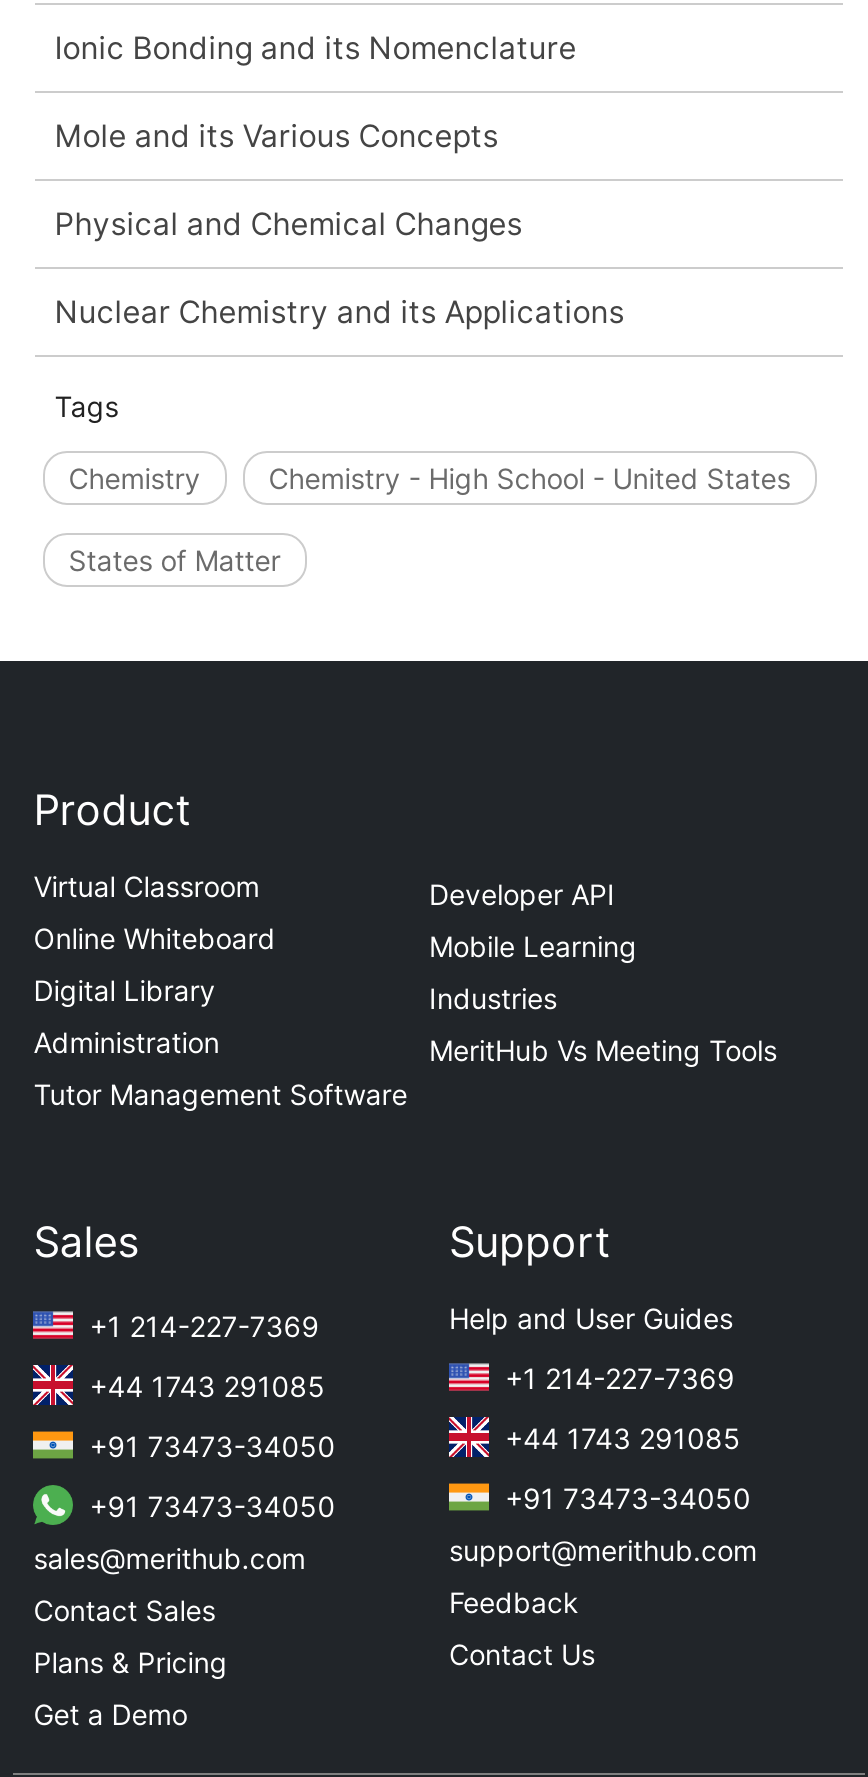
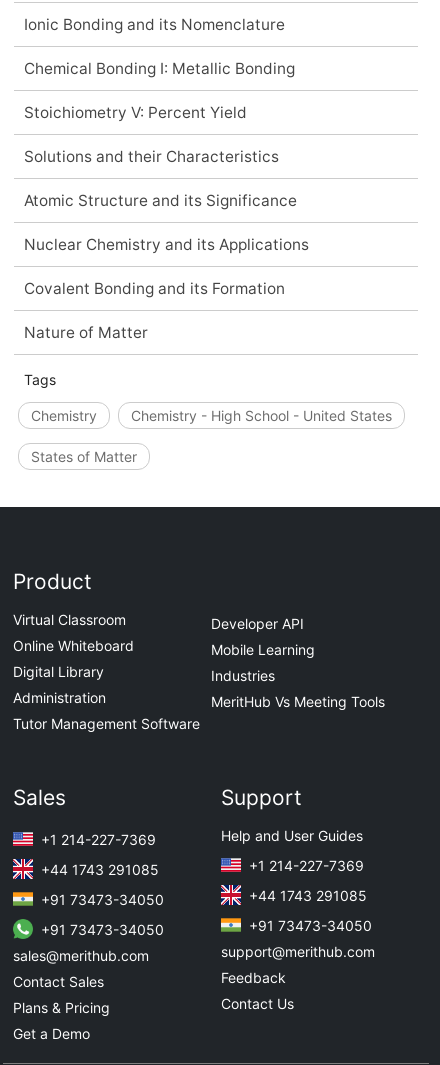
[54,117,522,243] Mole and its Various Concepts | Physical and Chemical Changes -> [24,59,297,210] Chemical Bonding I: Metallic Bonding | Stoichiometry V: Percent Yield | Solutions and their Characteristics | Atomic Structure and its Significance
none -> [24,279,285,342] Covalent Bonding and its Formation | Nature of Matter

